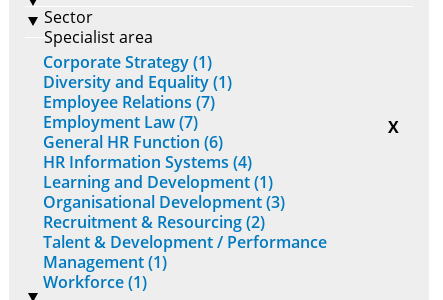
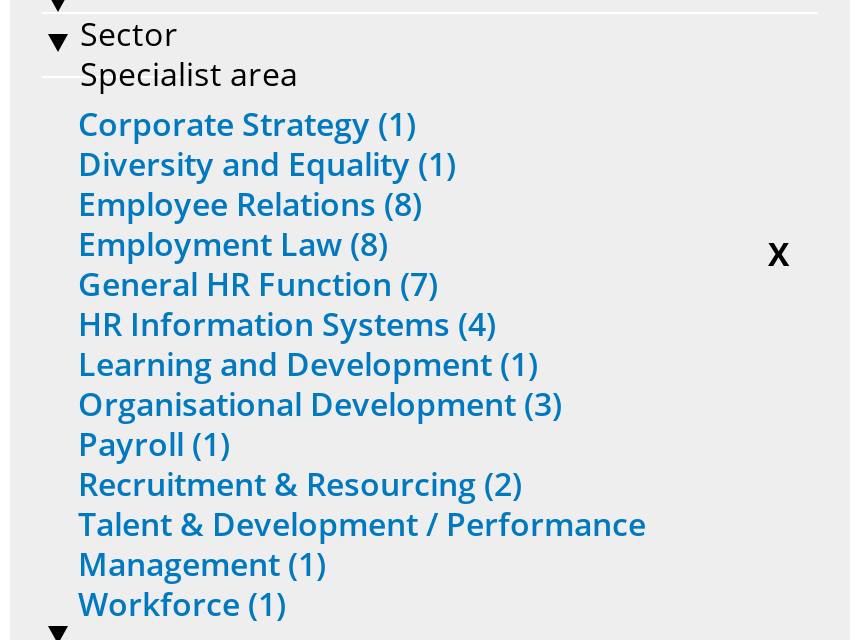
[43,91,215,113] Employee Relations (7) -> [78,182,422,226] Employee Relations (8)
[43,111,198,133] Employment Law (7) -> [78,222,388,266] Employment Law (8)
[43,131,223,153] General HR Function (6) -> [78,262,438,306] General HR Function (7)
none -> [78,422,230,466] Payroll (1)

